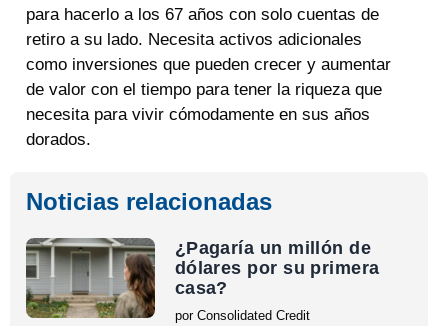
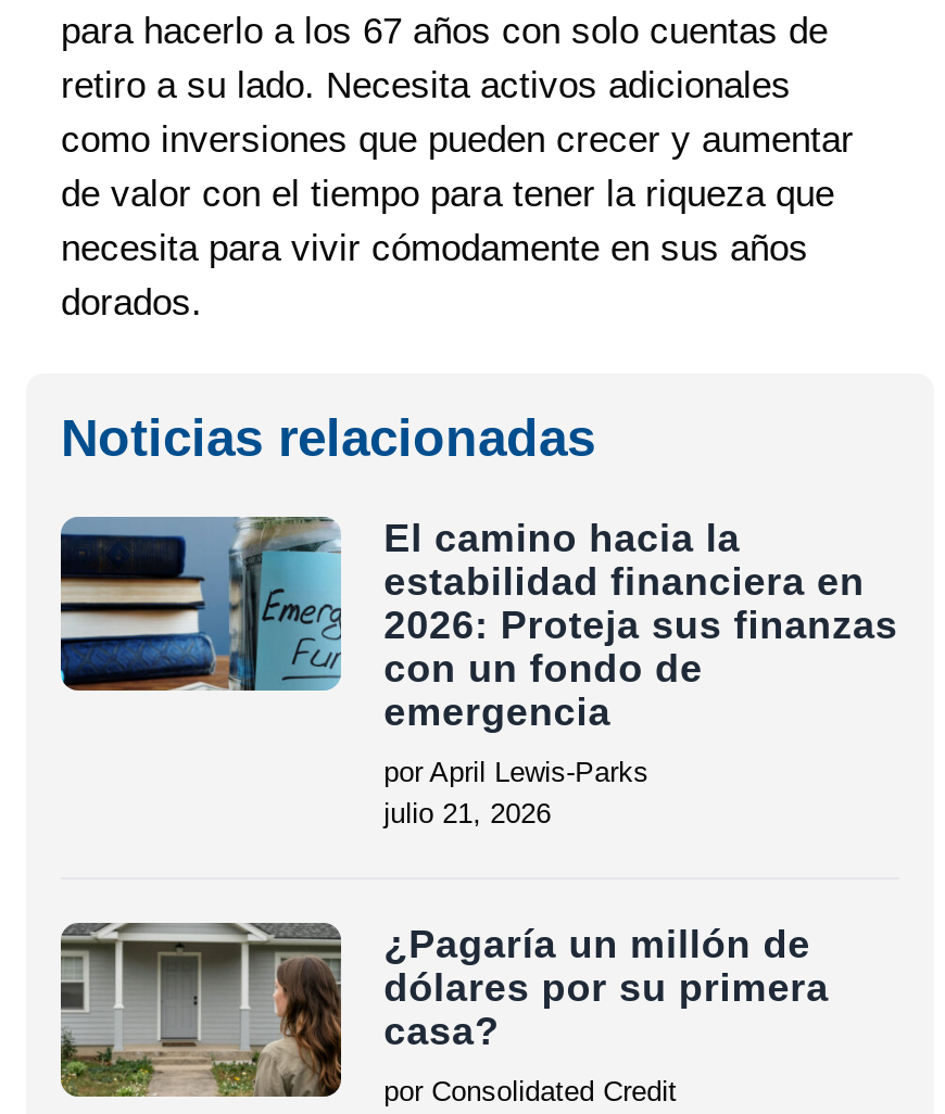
none -> [59,515,898,830] [image] | El camino hacia la | estabilidad financiera en | 2026: Proteja sus finanzas | con un fondo de | emergencia | por April Lewis-Parks | julio 21, 2026

